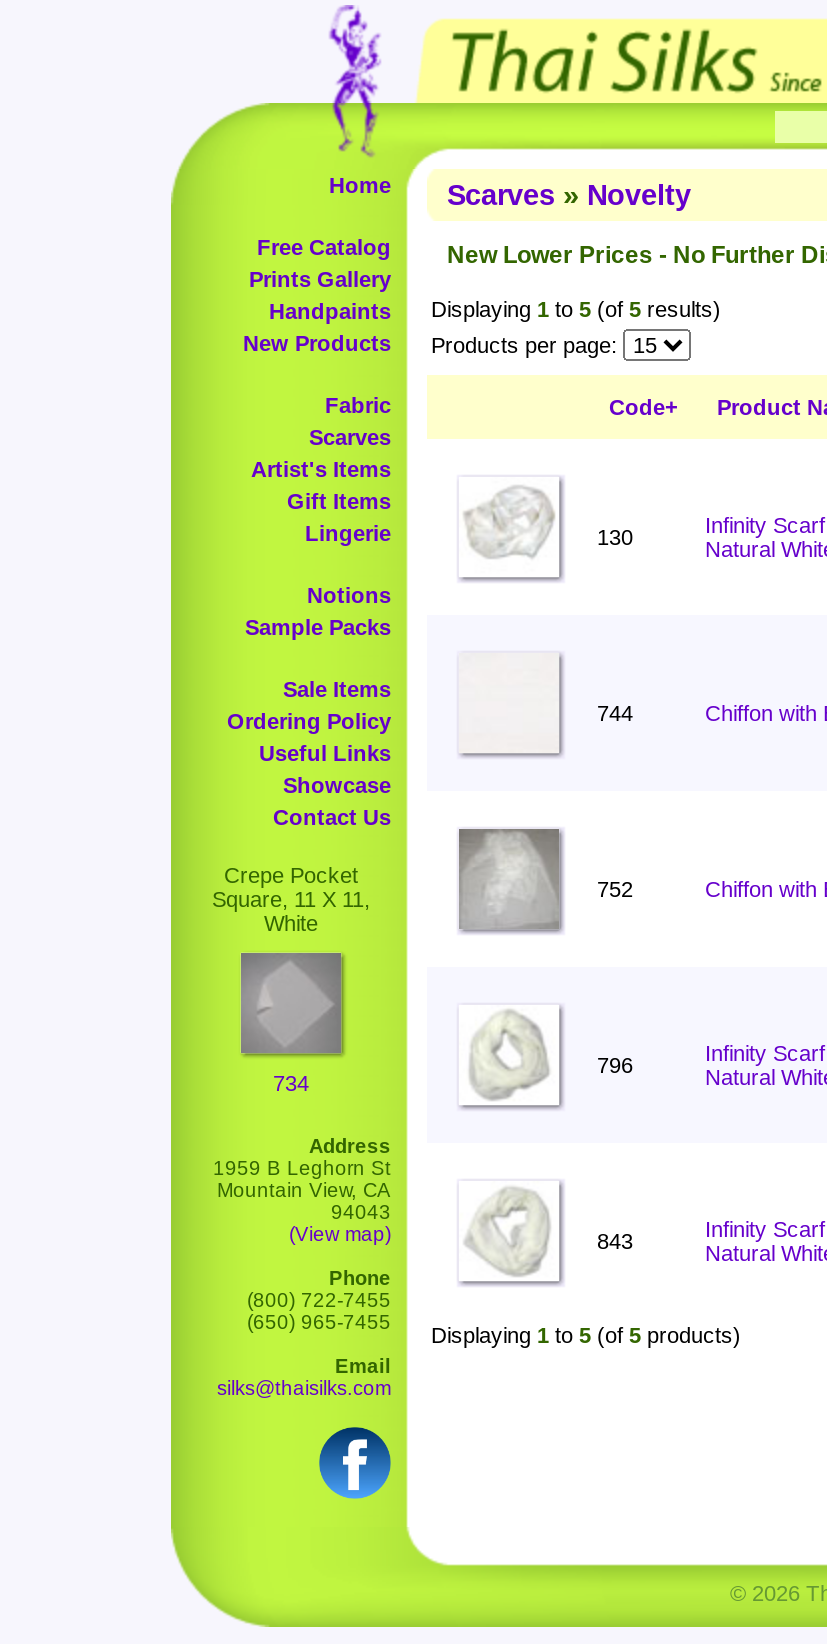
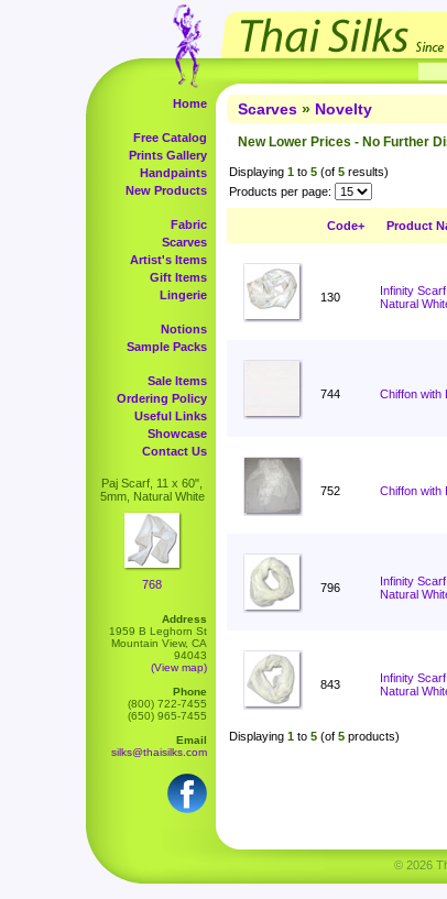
[212,863,370,935] Crepe Pocket | Square, 11 X 11, | White -> [100,476,204,503] Paj Scarf, 11 x 60", | 5mm, Natural White
[239,951,343,1095] [image] | 734 -> [123,525,181,591] [image] | 768

